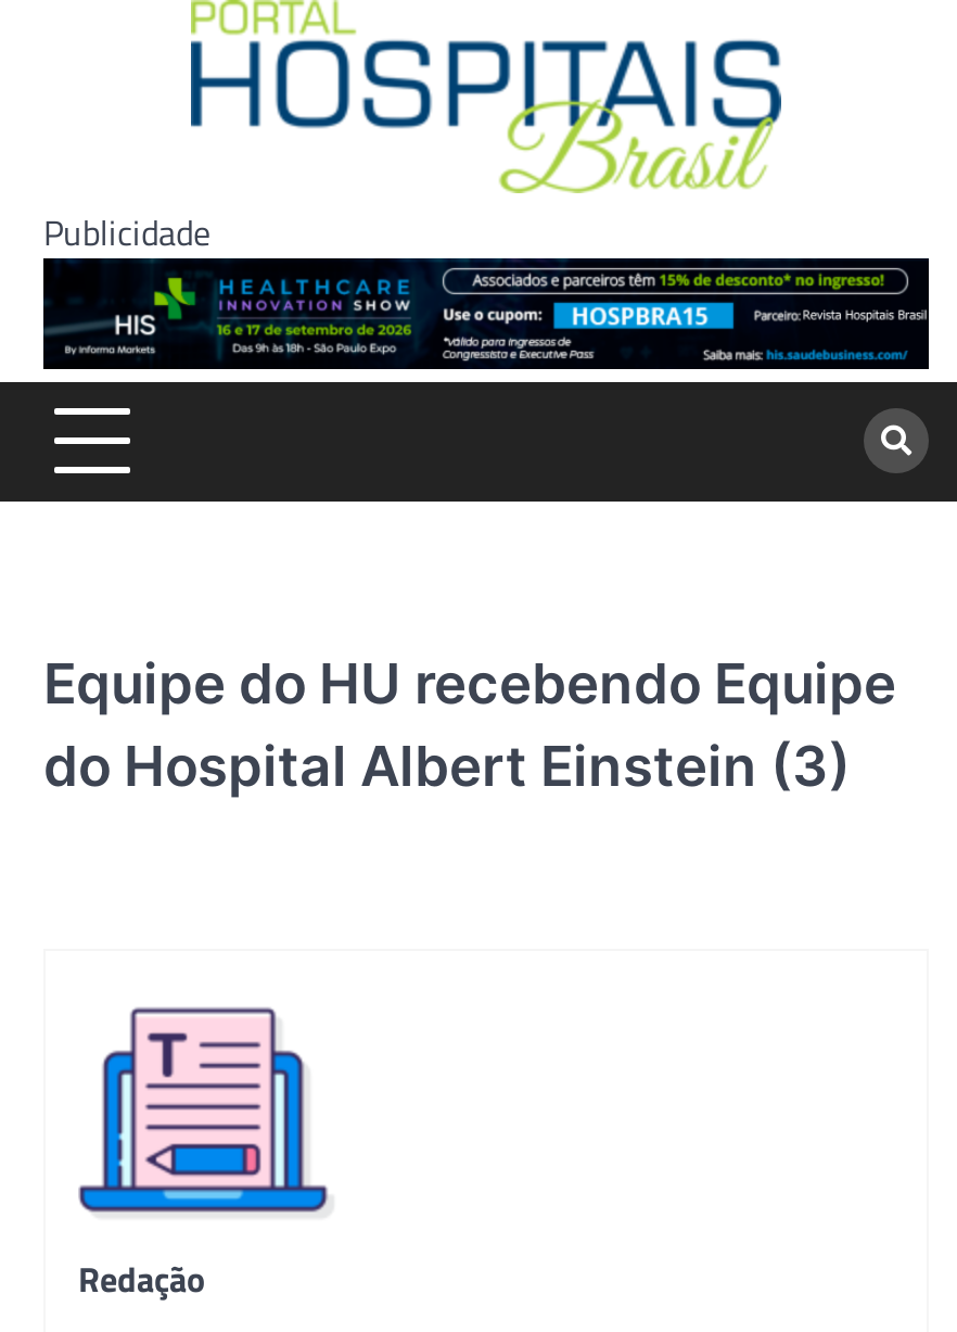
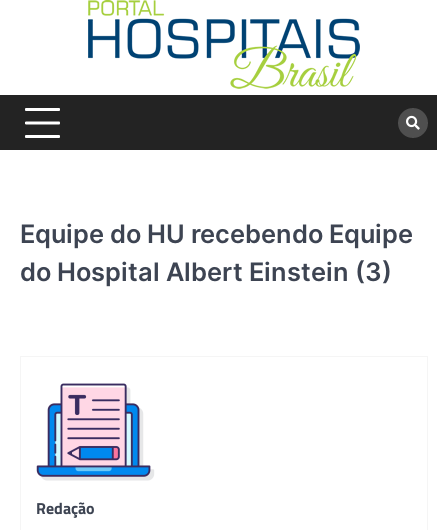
[43,206,210,258] Publicidade -> none

